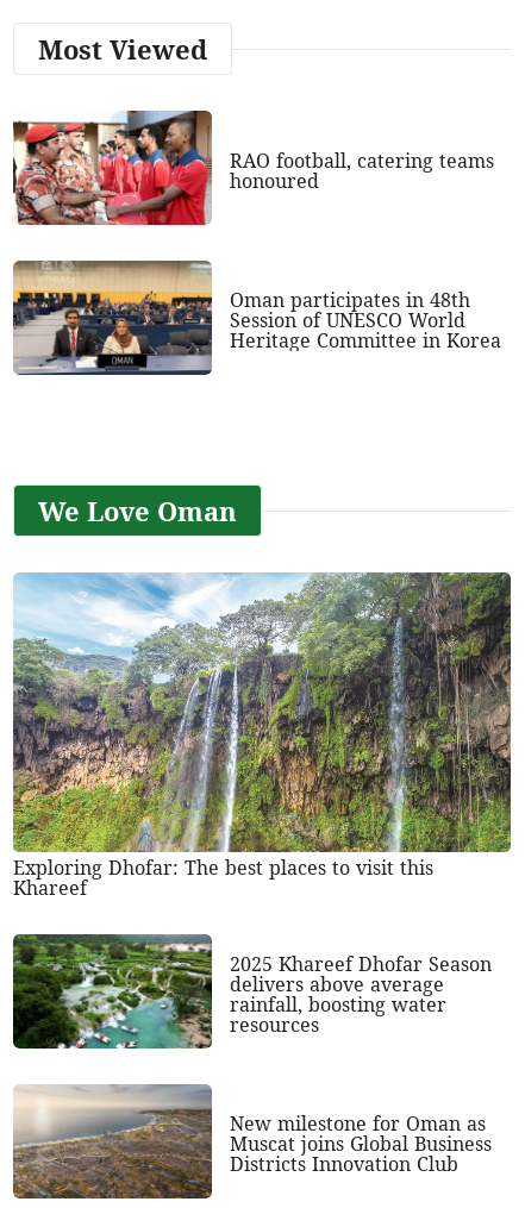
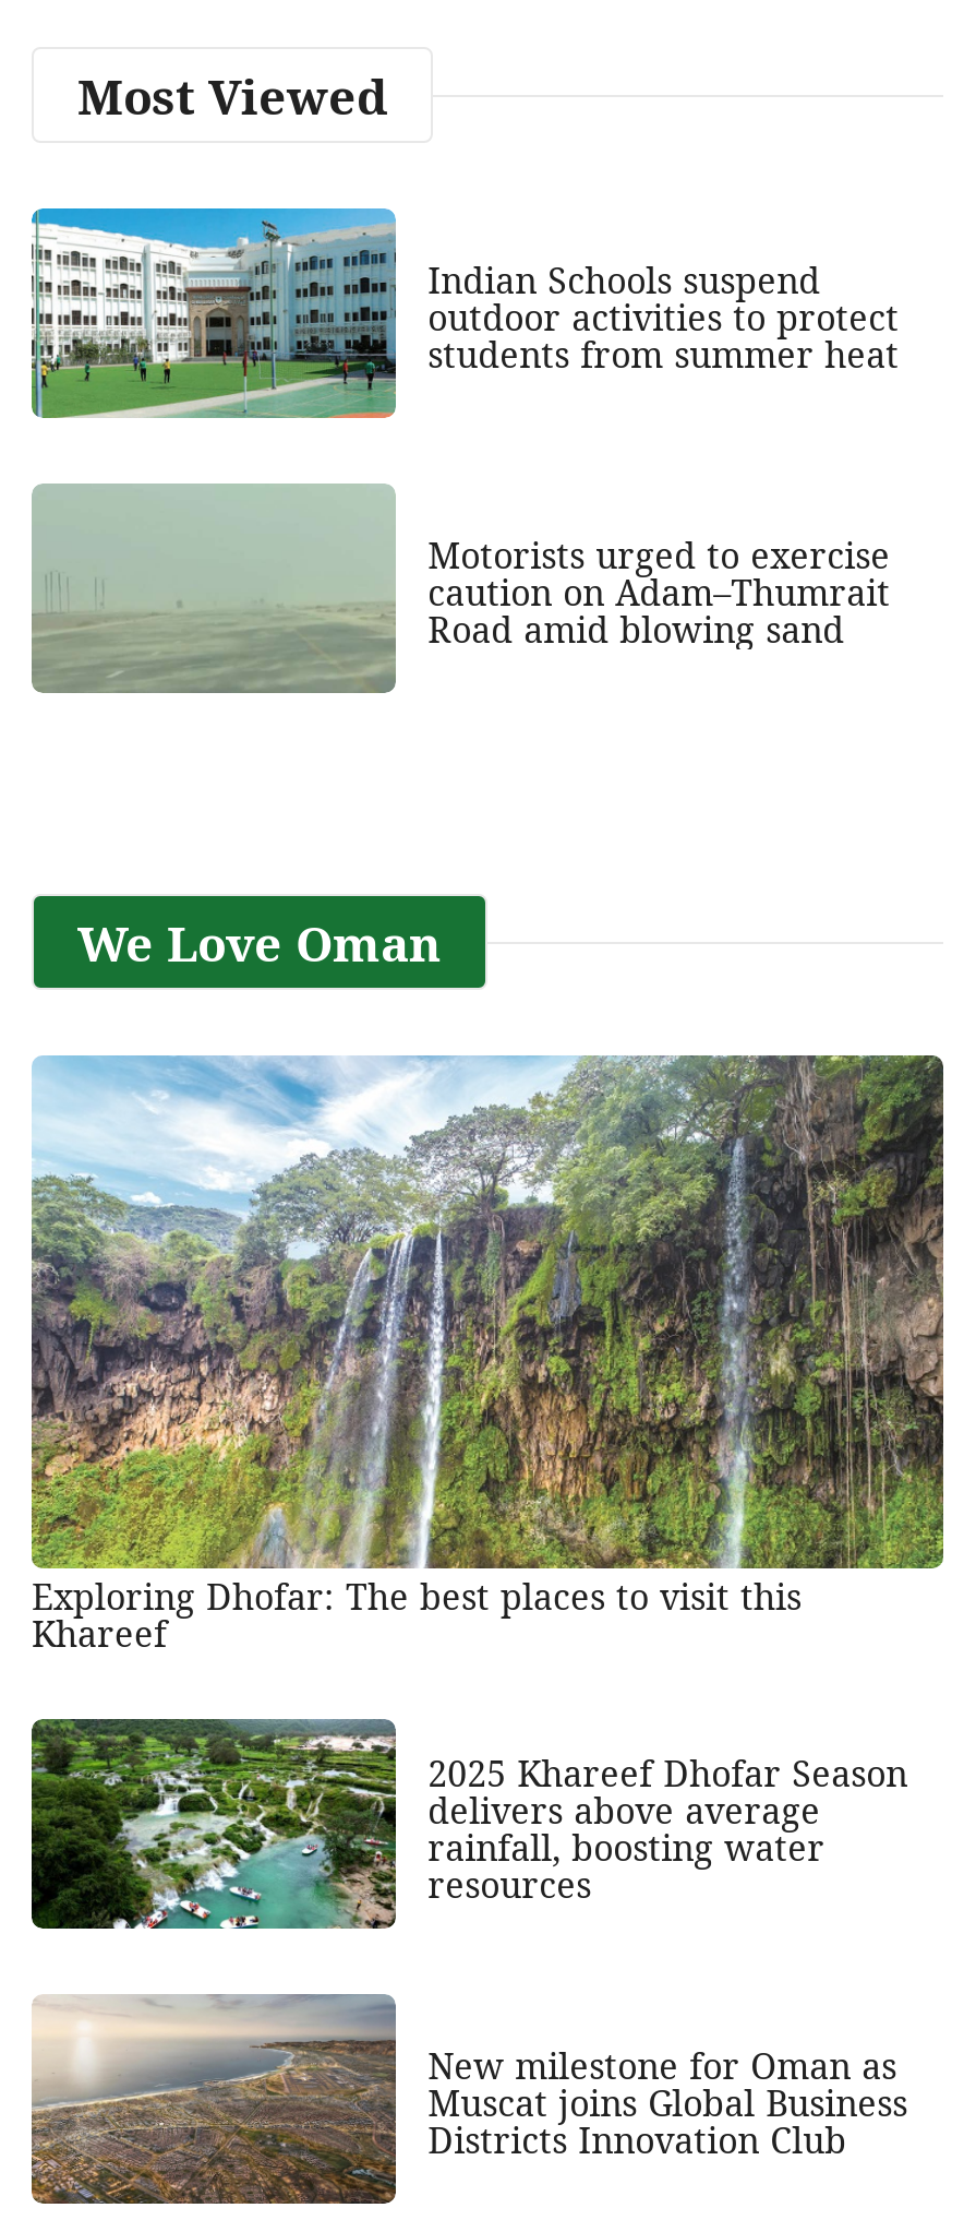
[12,109,494,226] [image] | RAO football, catering teams | honoured -> [29,206,899,420] [image] | Indian Schools suspend | outdoor activities to protect | students from summer heat
[12,261,501,376] [image] | Oman participates in 48th | Session of UNESCO World | Heritage Committee in Korea -> [32,486,890,695] [image] | Motorists urged to exercise | caution on Adam–Thumrait | Road amid blowing sand

